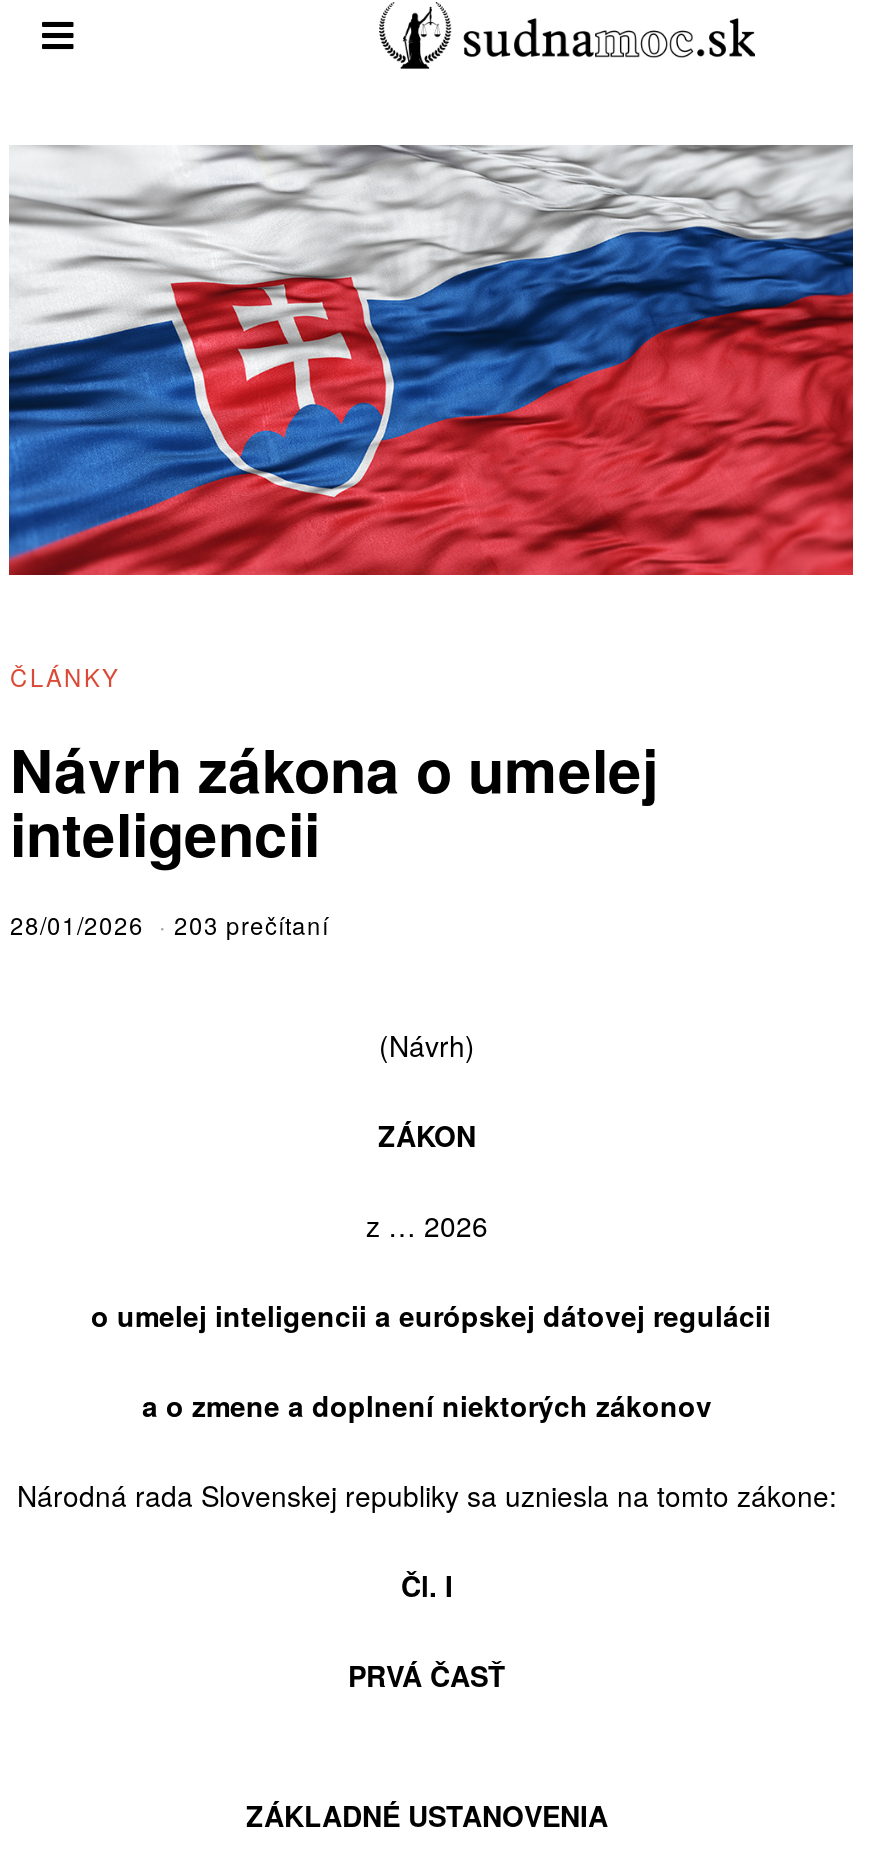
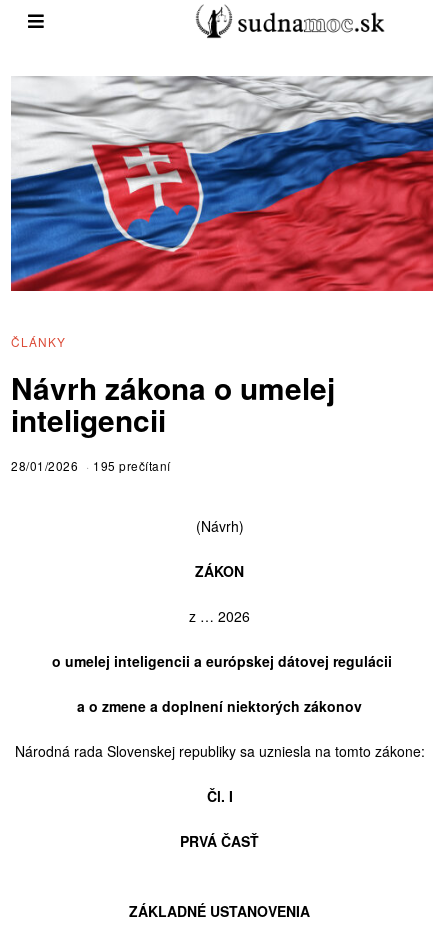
[10,907,329,941] 28/01/2026 203 prečítaní -> [11,457,171,474] 28/01/2026 195 prečítaní

